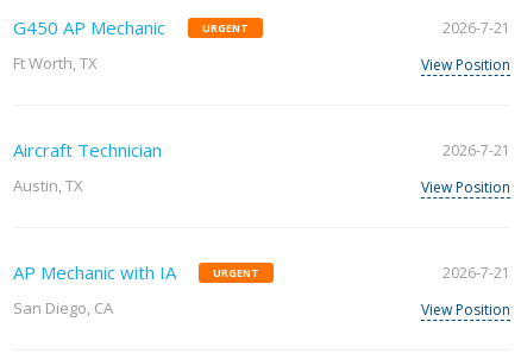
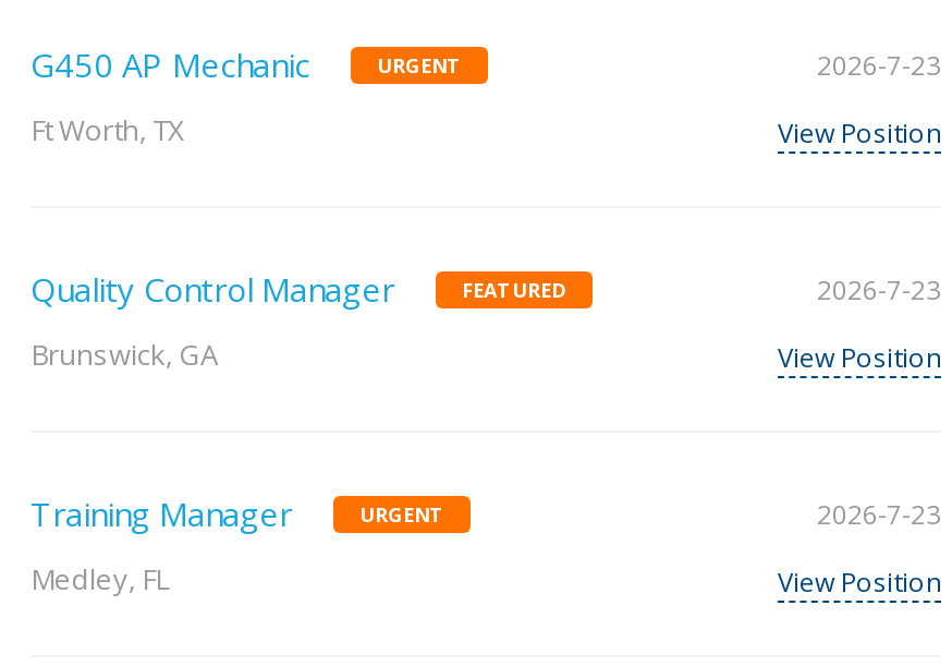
[442,18,510,38] 2026-7-21 -> [817,47,941,84] 2026-7-23
[13,138,162,162] Aircraft Technician -> [30,267,566,311] Quality Control Manager | FEATURED
[442,140,510,161] 2026-7-21 -> [817,272,941,309] 2026-7-23
[13,175,83,196] Austin, TX -> [30,335,218,374] Brunswick, GA
[13,261,176,284] AP Mechanic with IA -> [30,492,292,536] Training Manager
[442,263,510,283] 2026-7-21 -> [817,496,941,533] 2026-7-23
[13,297,113,319] San Diego, CA -> [30,560,168,599] Medley, FL

